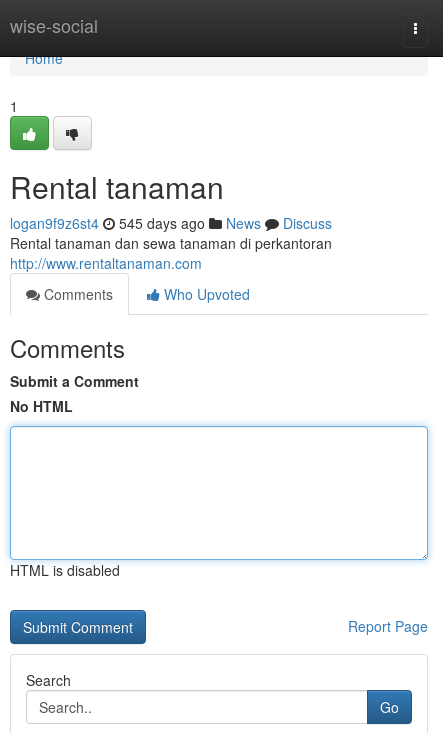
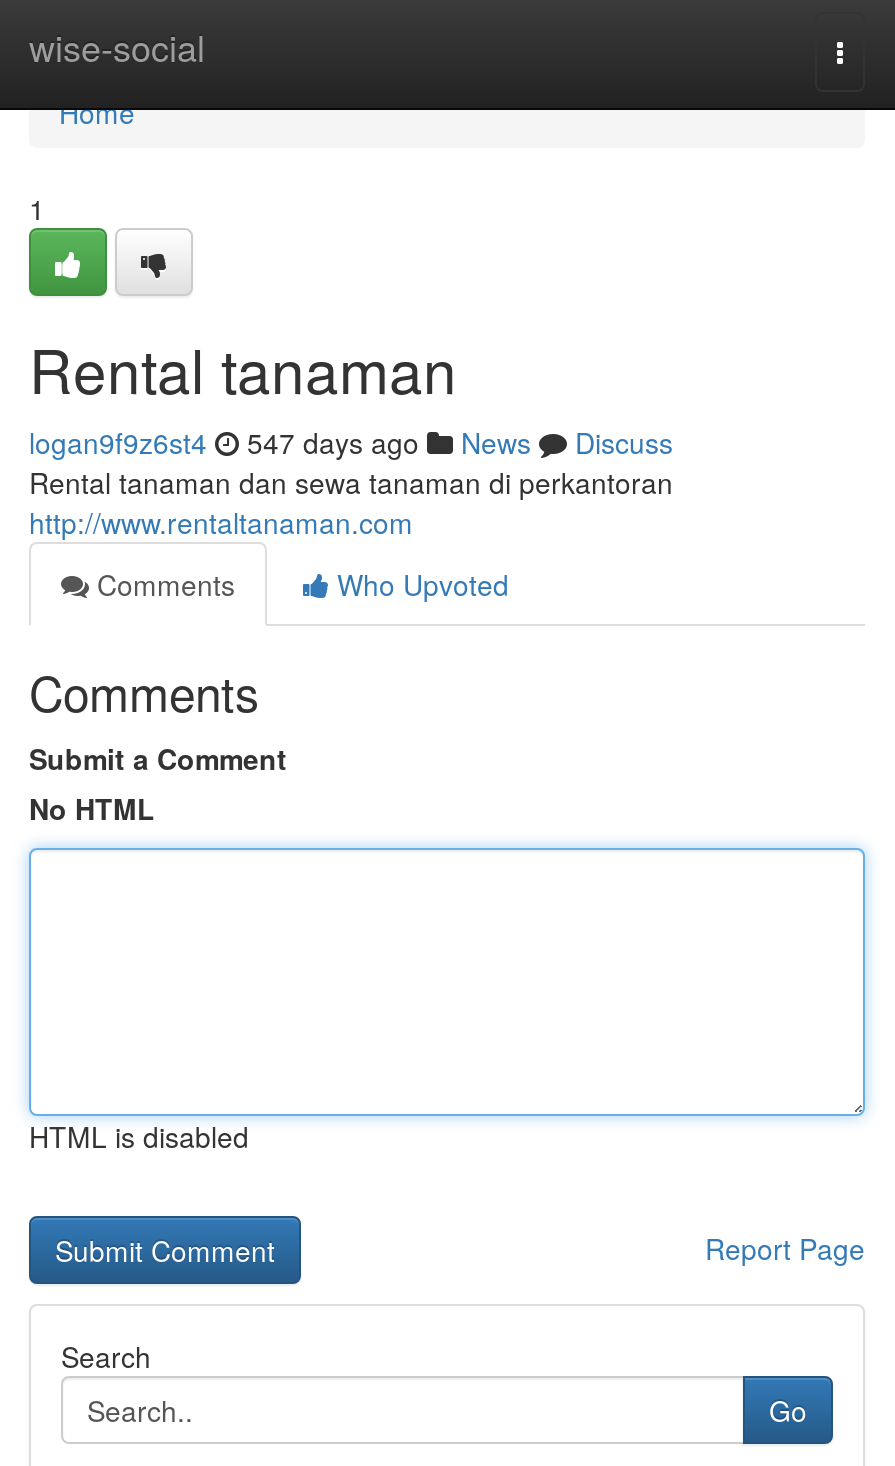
[10,213,332,233] logan9f9z6st4 545 days ago News Discuss -> [29,422,673,462] logan9f9z6st4 547 days ago News Discuss

